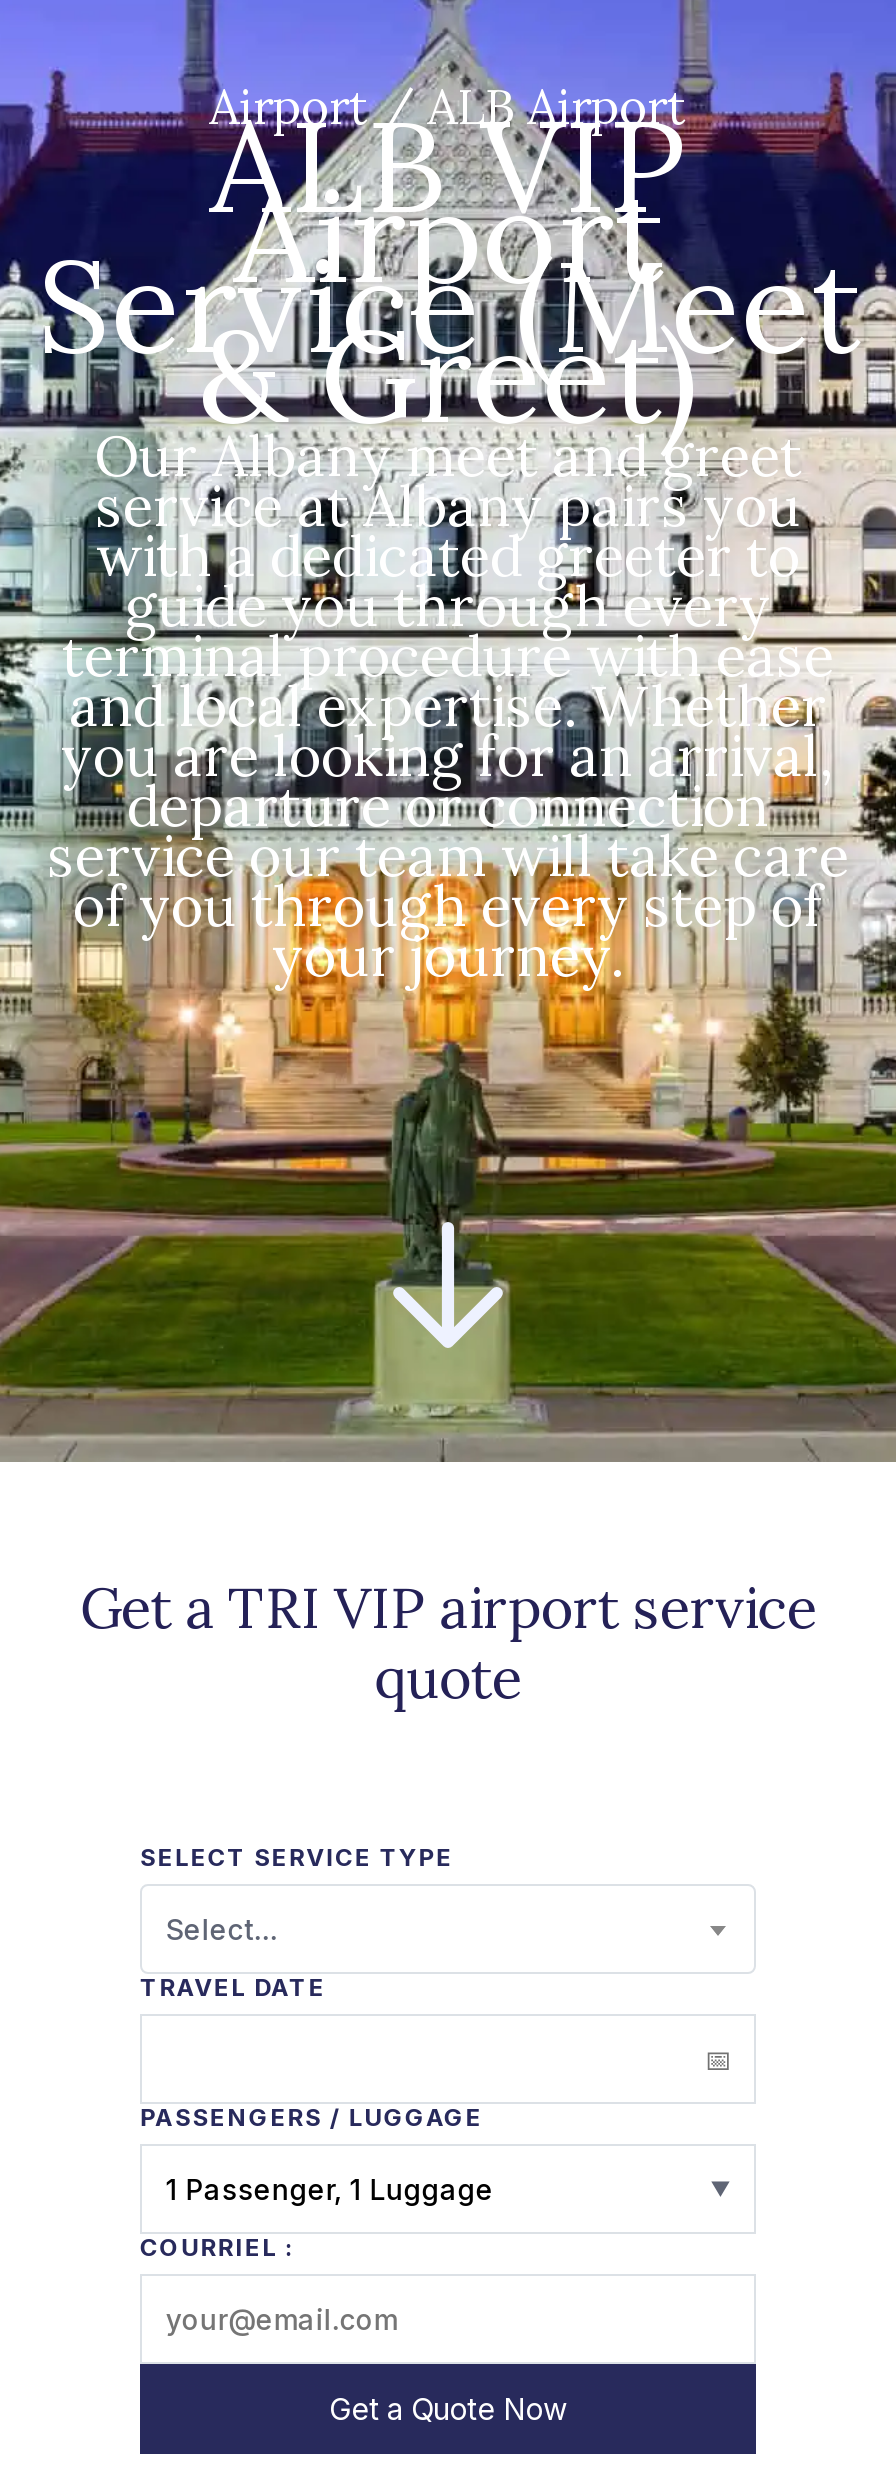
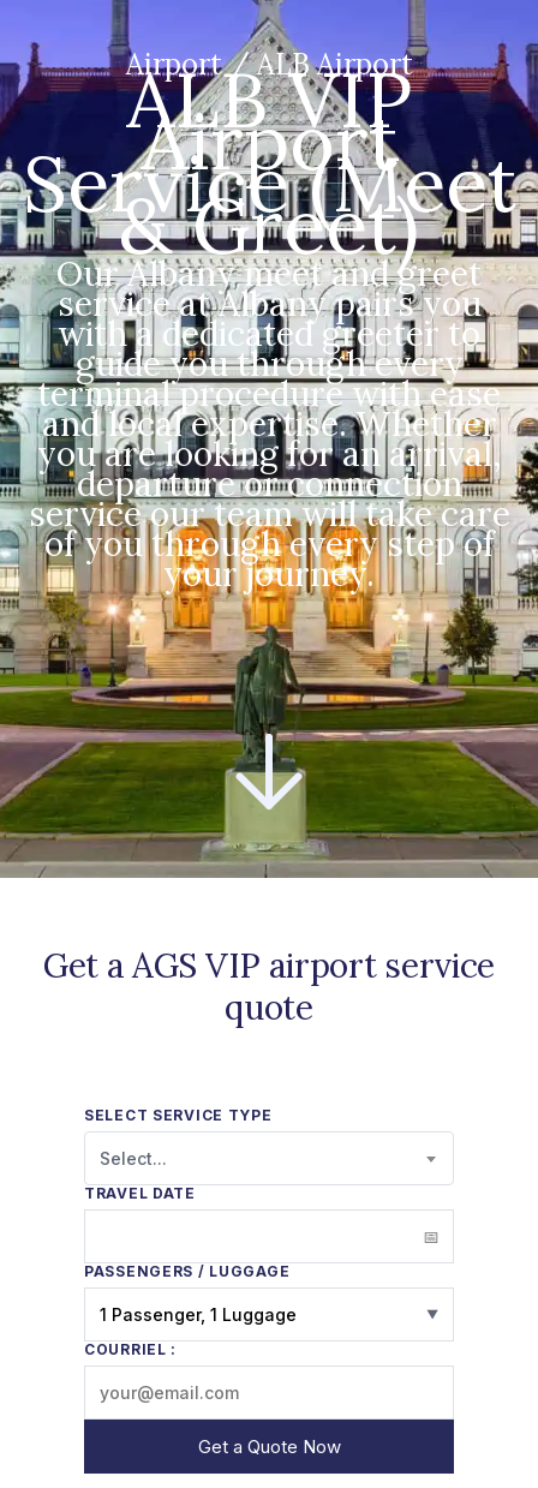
[80,1573,816,1645] Get a TRI VIP airport service -> [43,944,495,988] Get a AGS VIP airport service

